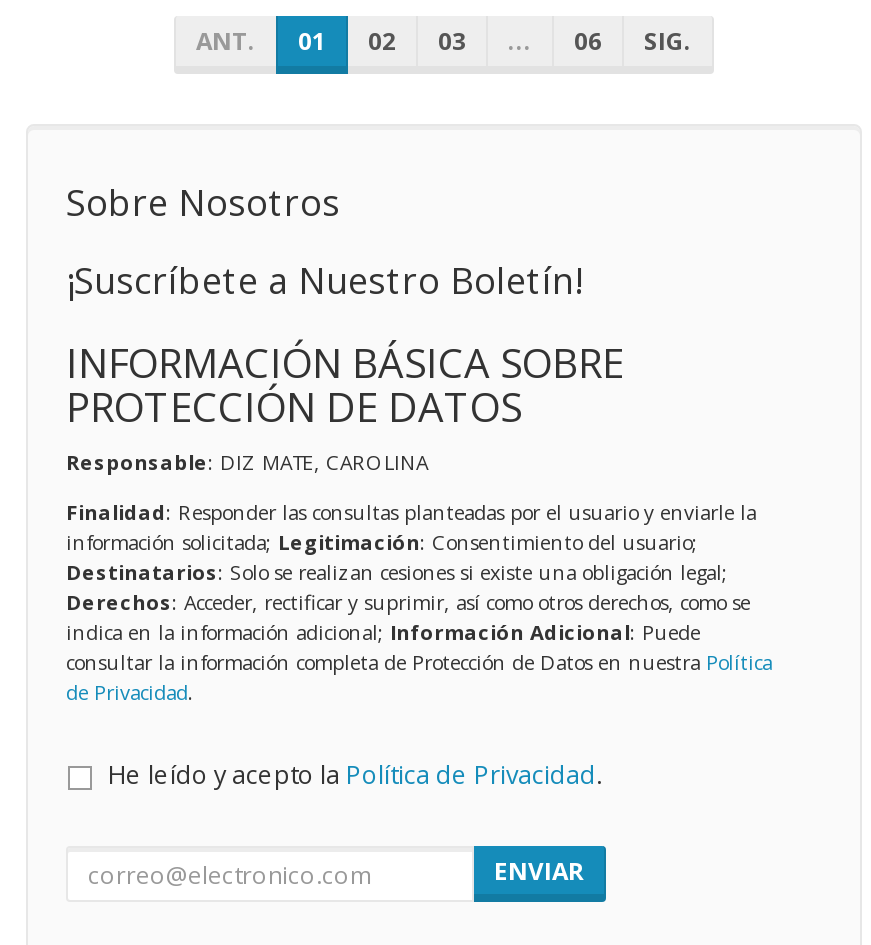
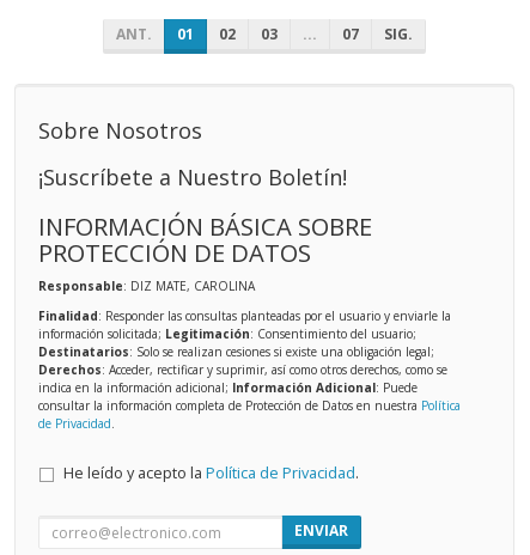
[574,25,602,59] 06 -> [342,24,359,45] 07

